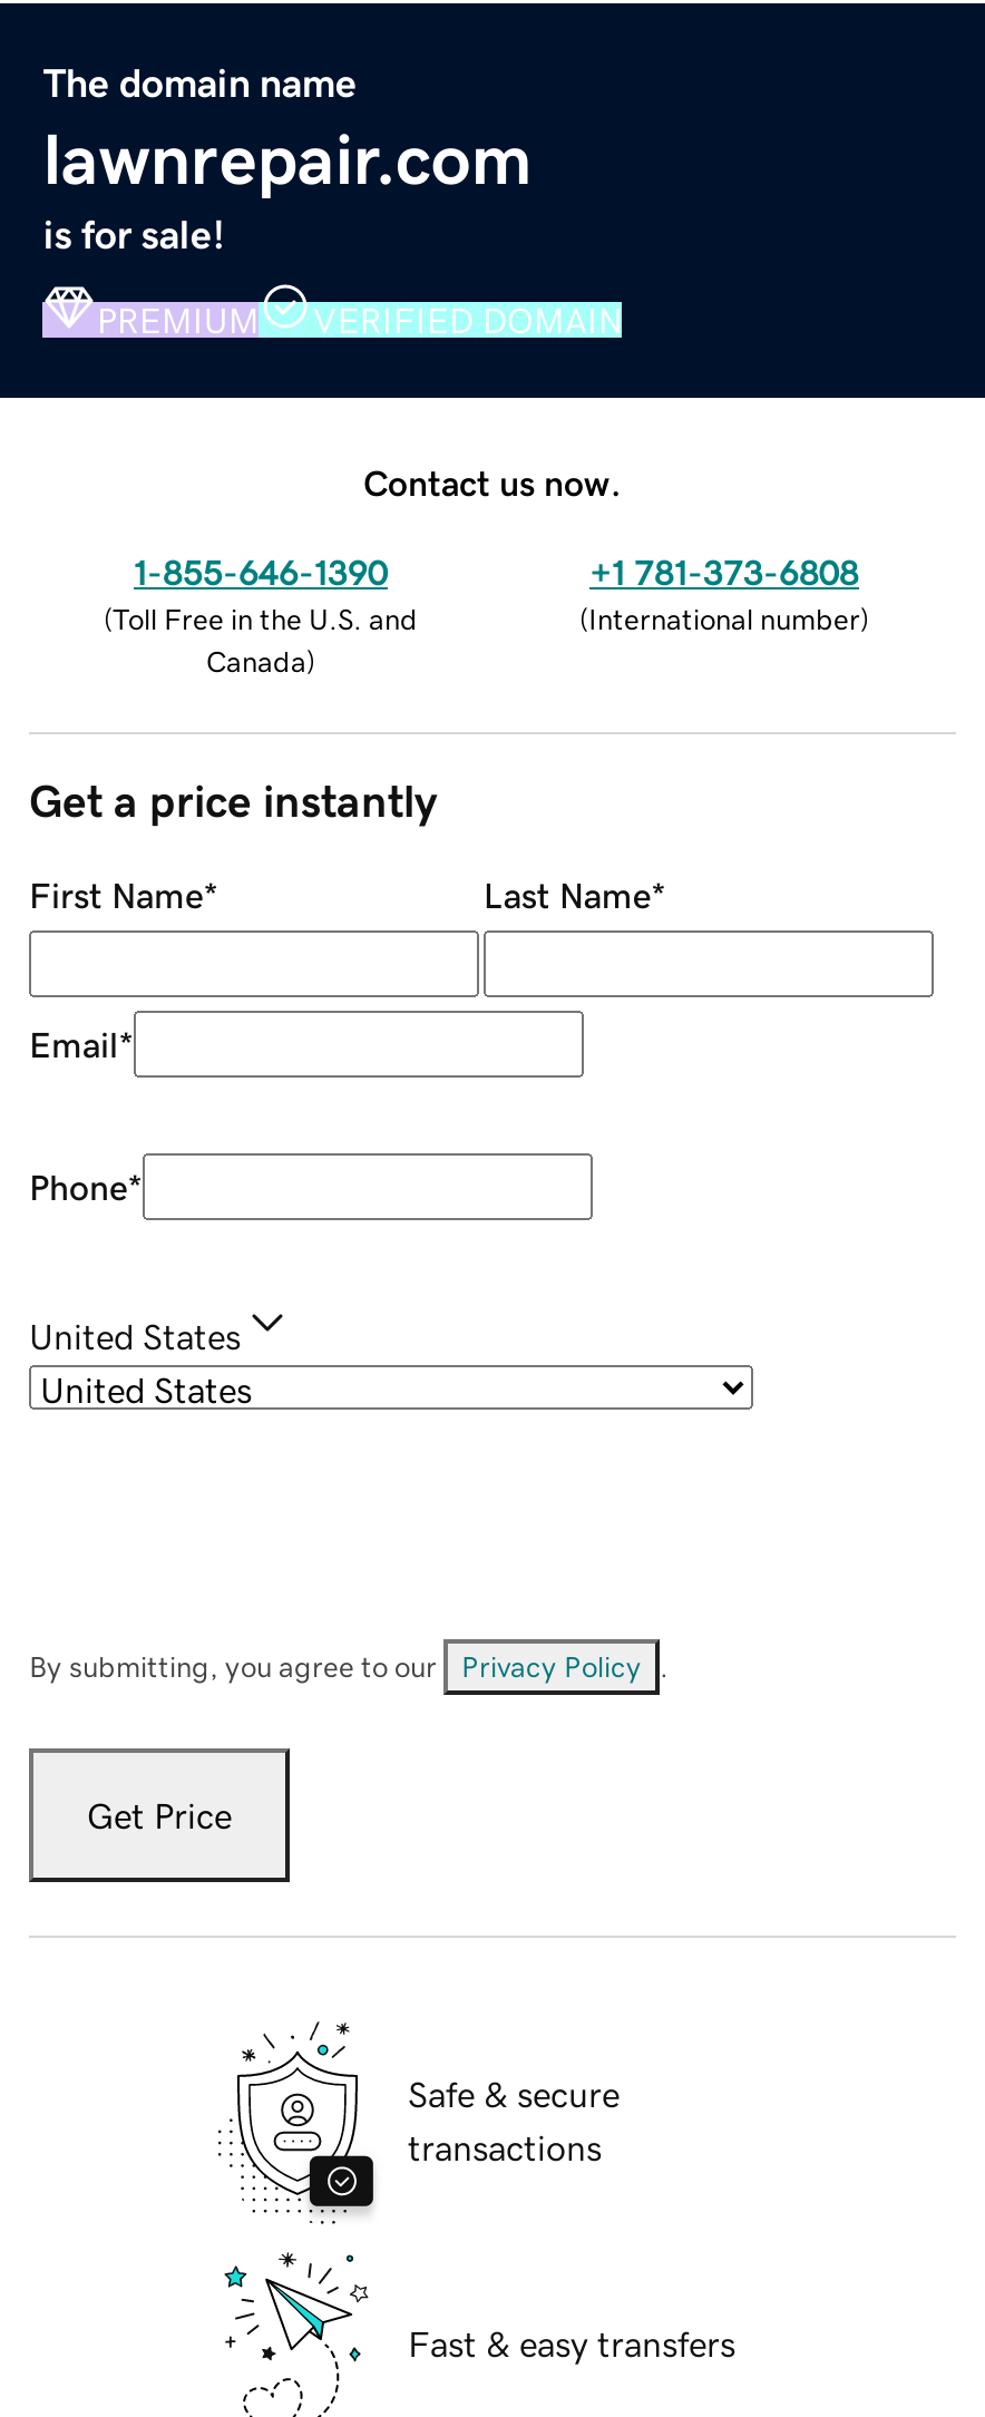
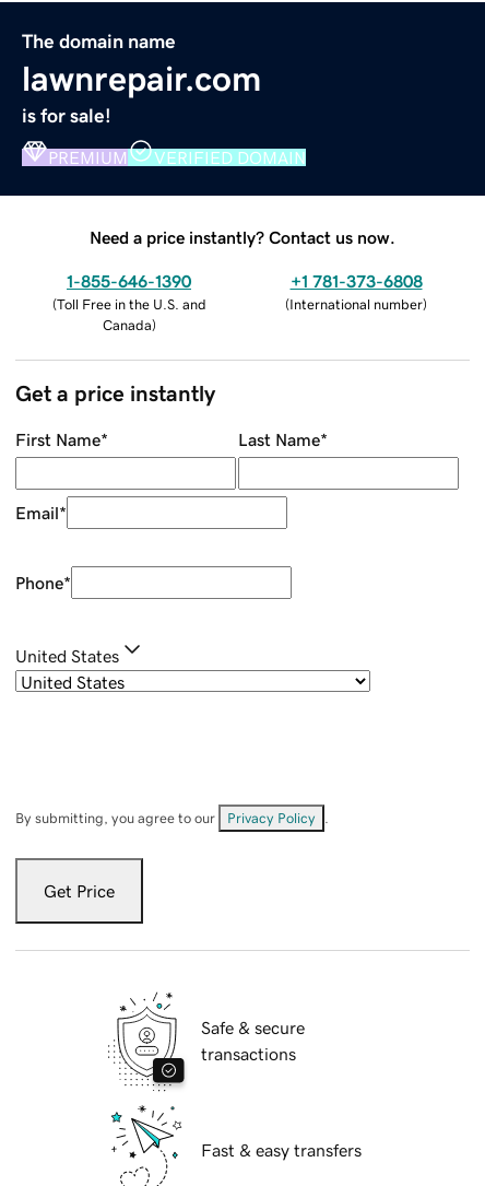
[363,464,622,499] Contact us now. -> [90,228,395,246] Need a price instantly? Contact us now.

